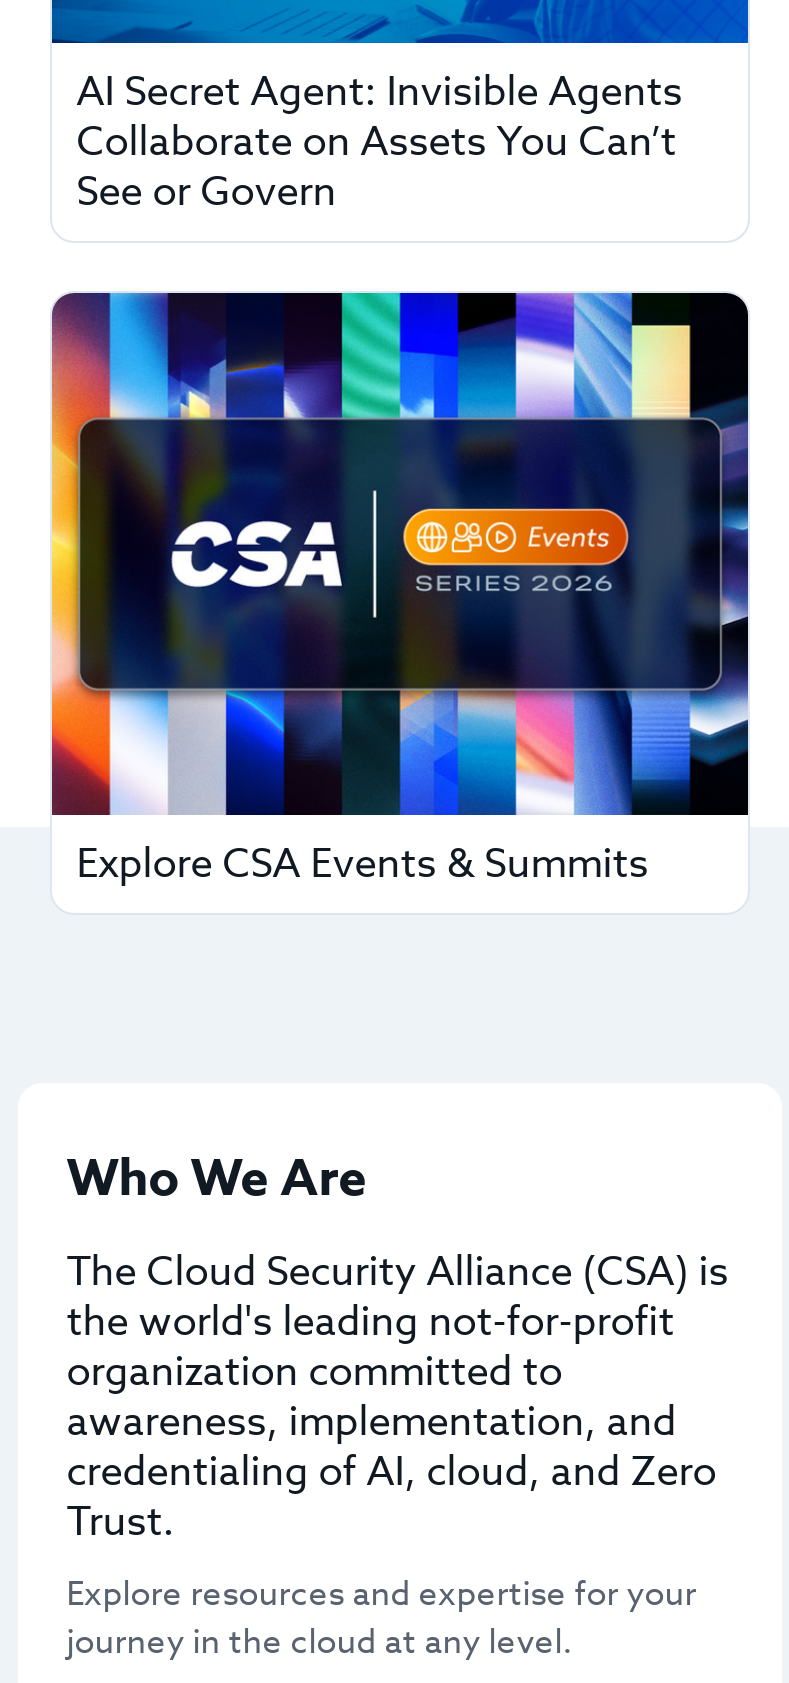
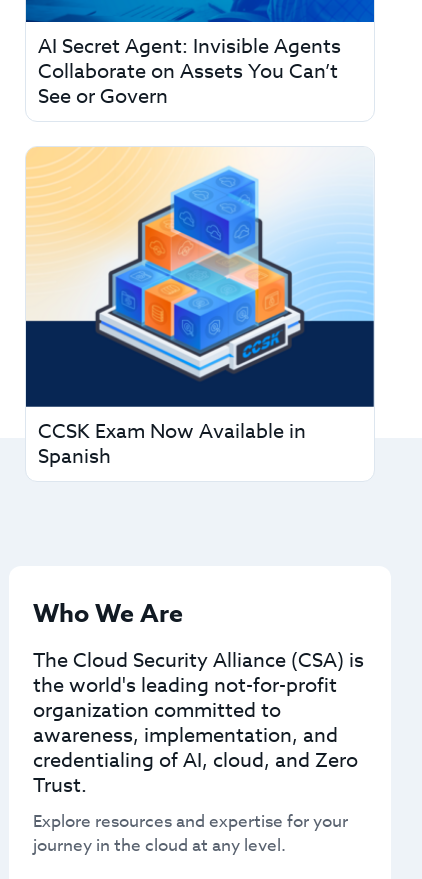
[50,290,750,893] [image] | Explore CSA Events & Summits -> [25,146,375,471] [image] | CCSK Exam Now Available in | Spanish

